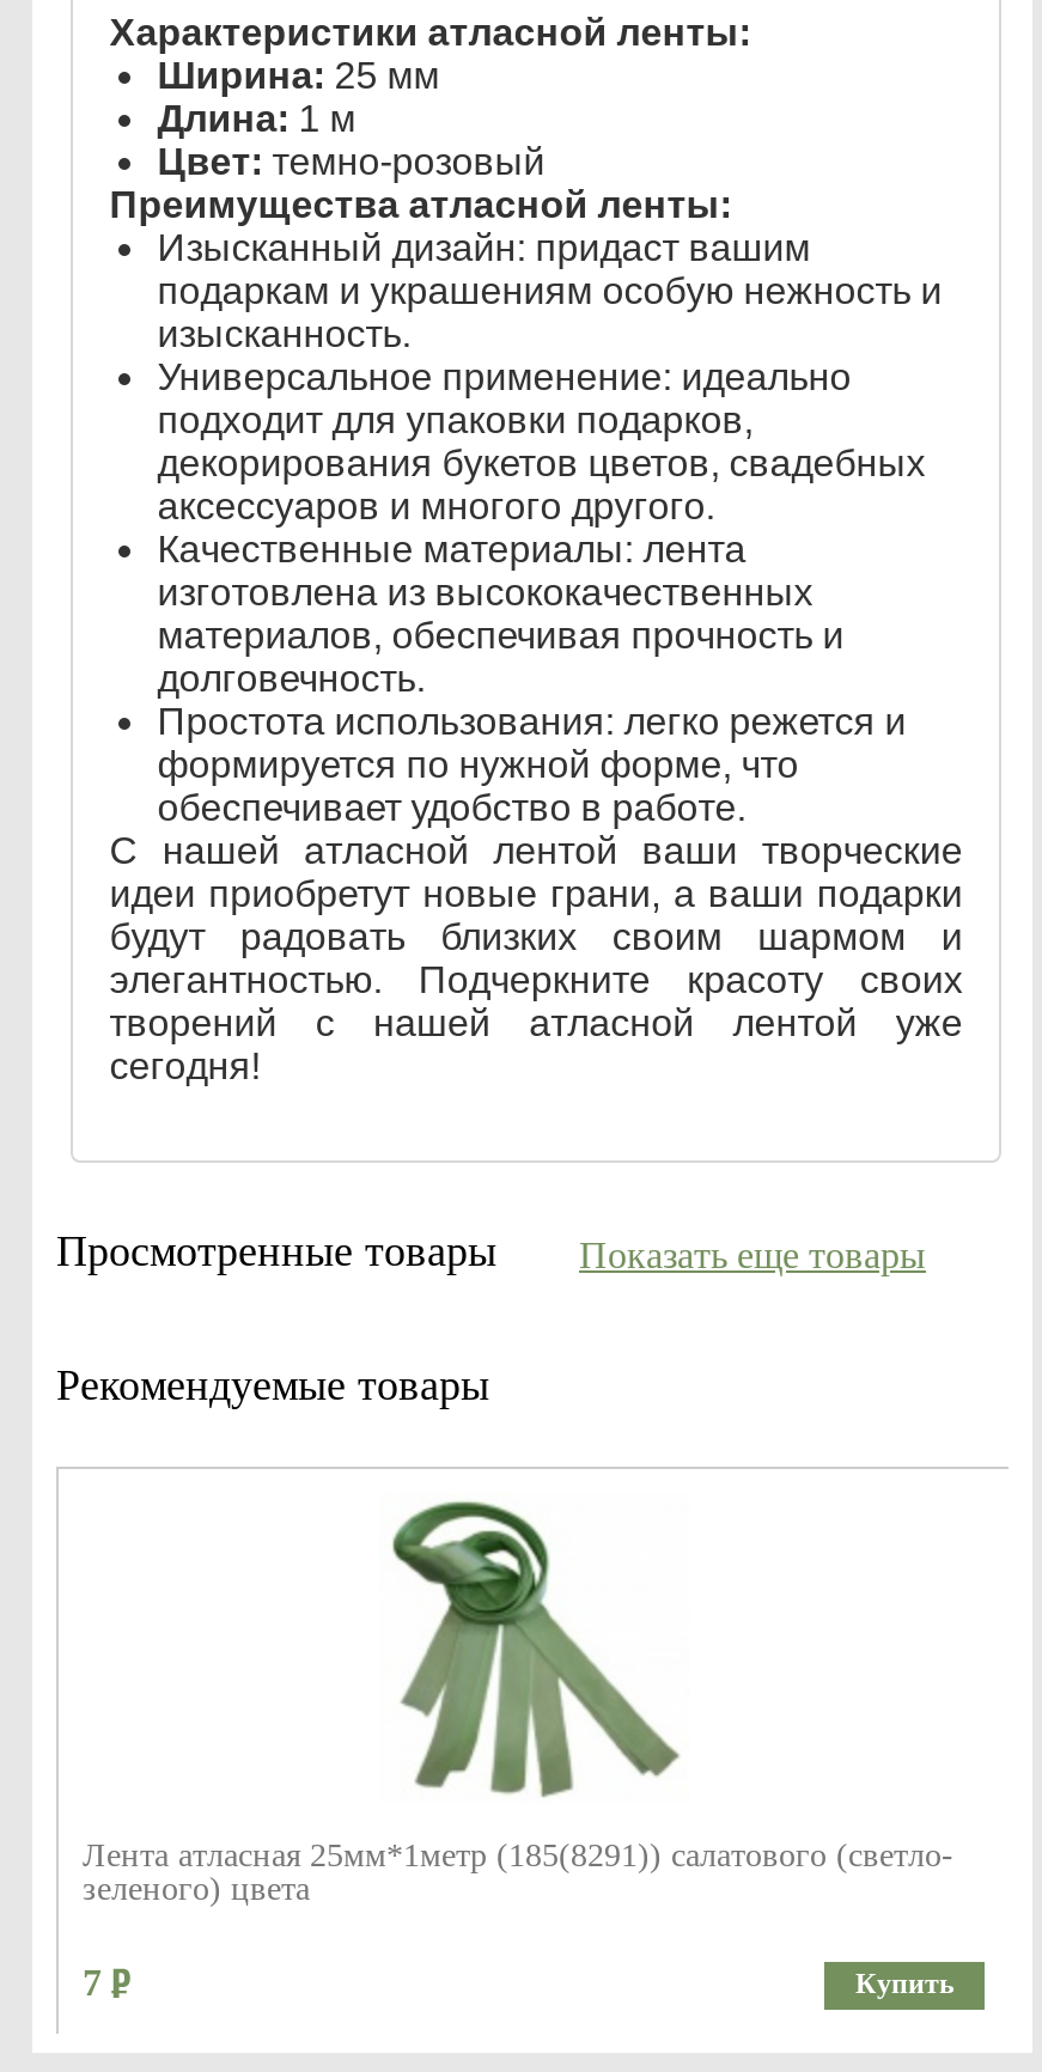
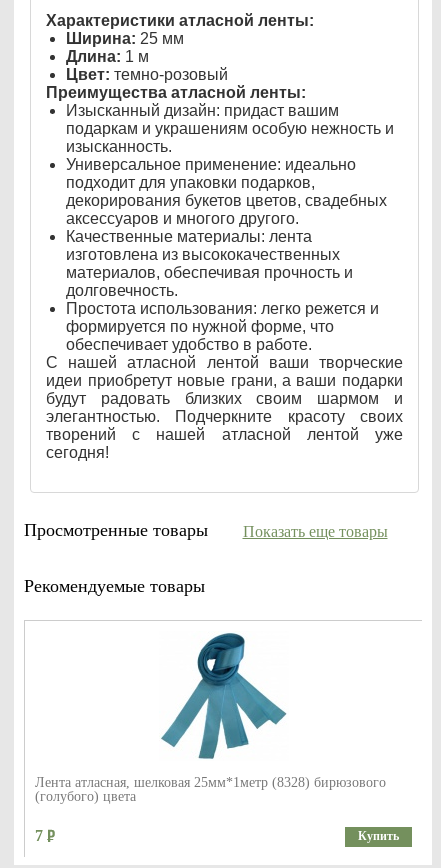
[83,1498,953,1874] [image] | Лента атласная 25мм*1метр (185(8291)) салатового (светло- -> [35,632,386,790] [image] | Лента атласная, шелковая 25мм*1метр (8328) бирюзового
[83,1872,310,1908] зеленого) цвета -> [35,789,136,804] (голубого) цвета

